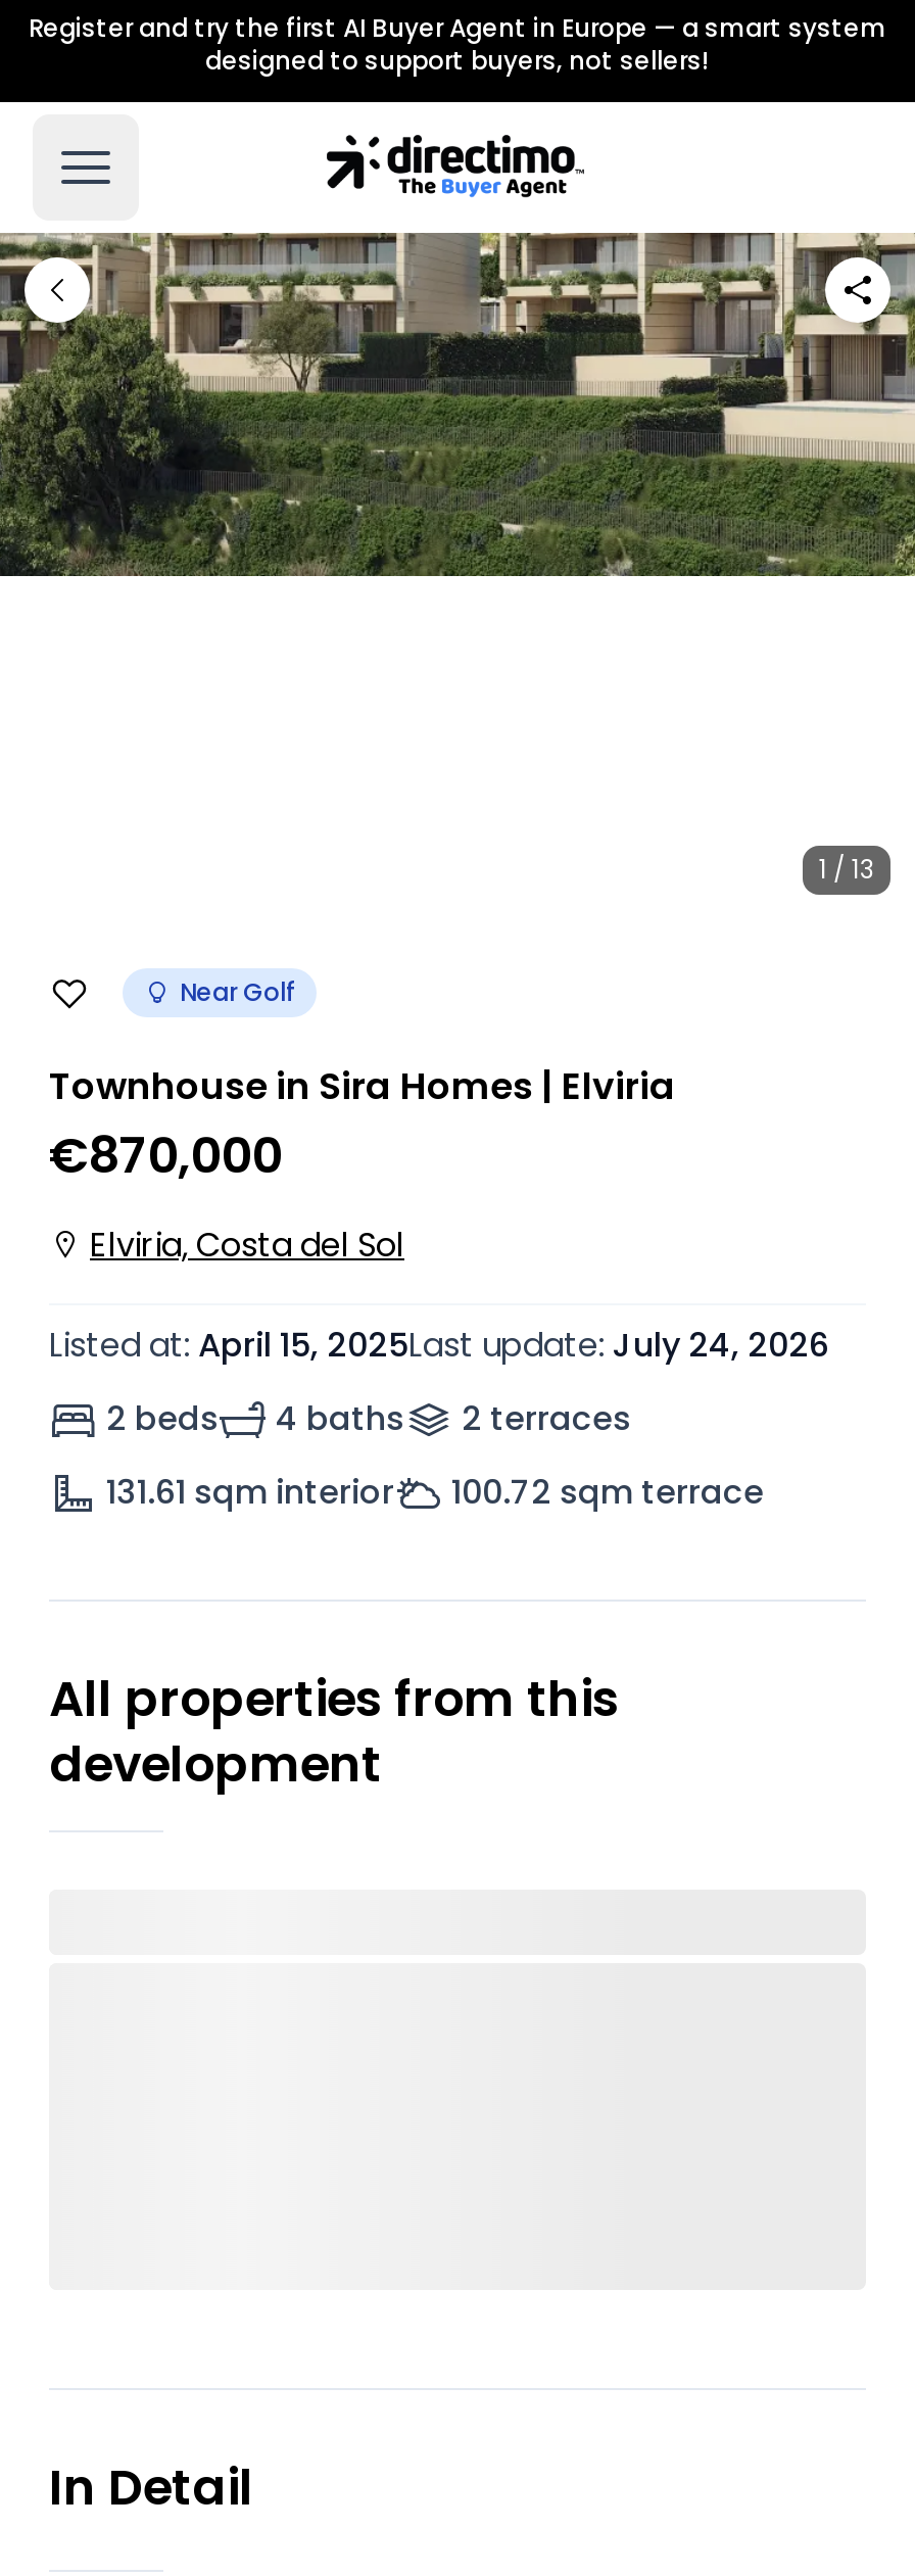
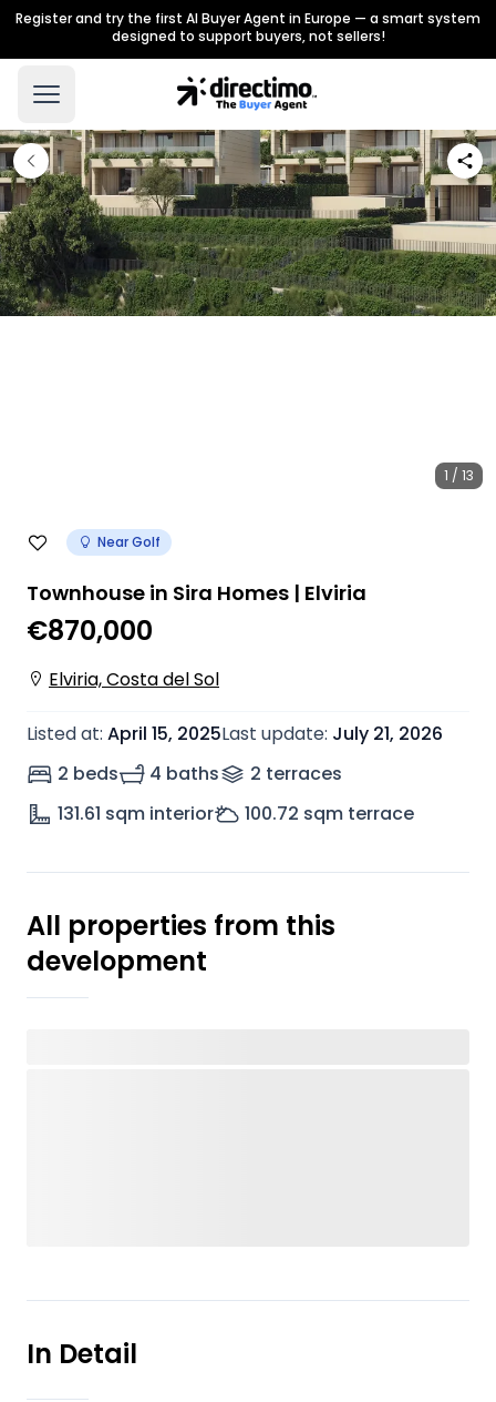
[49,1322,829,1369] Listed at: April 15, 2025Last update: July 24, 2026 -> [27,721,443,746] Listed at: April 15, 2025Last update: July 21, 2026

